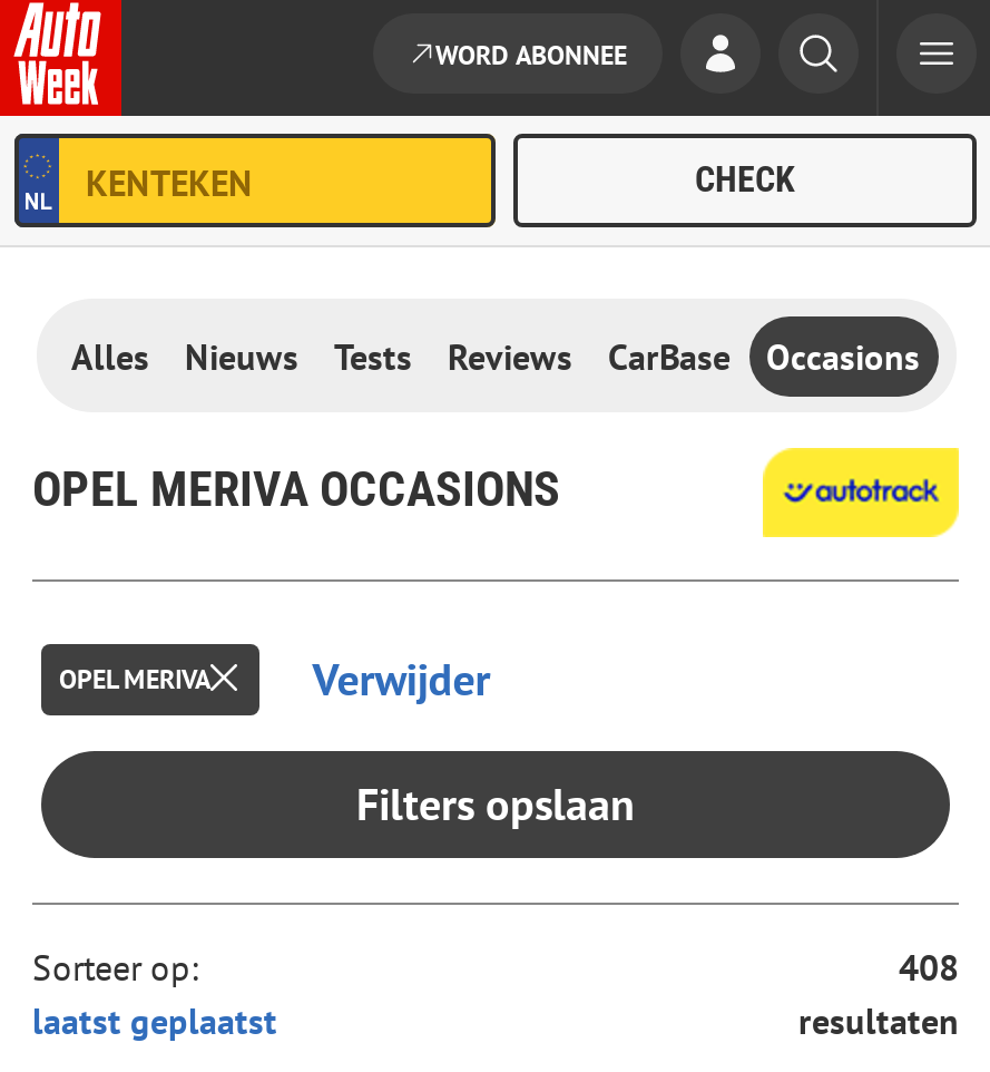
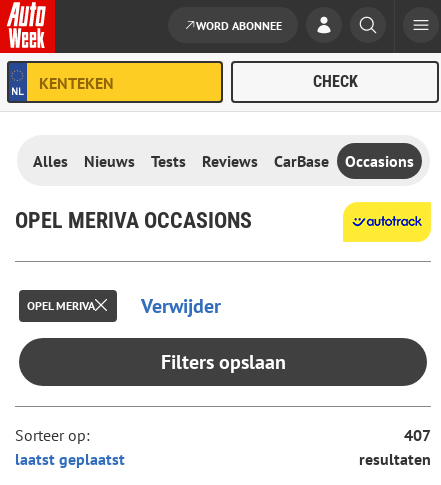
[899,945,959,990] 408 -> [404,425,431,445] 407

